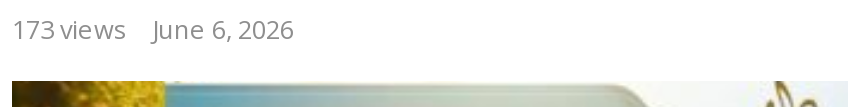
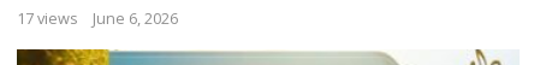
[12,10,294,46] 173 views June 6, 2026 -> [17,7,178,28] 17 views June 6, 2026

